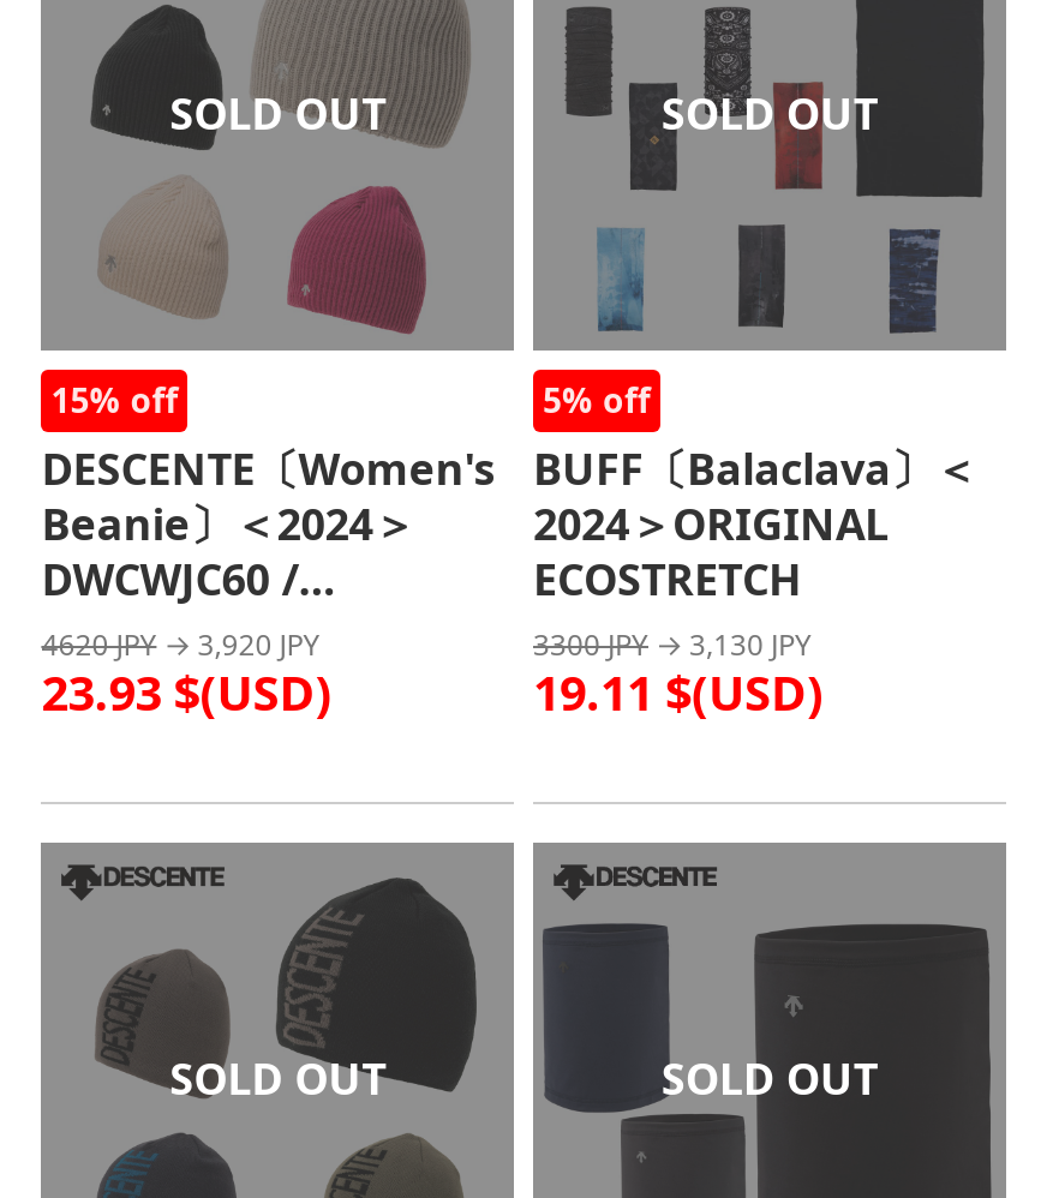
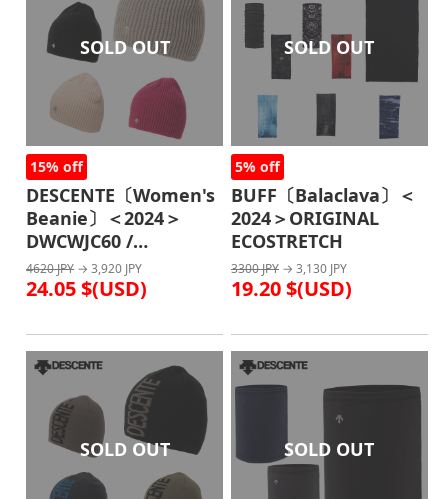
[41,660,332,725] 23.93 $(USD) -> [26,275,147,302] 24.05 $(USD)
[533,660,824,725] 19.11 $(USD) -> [231,275,352,302] 19.20 $(USD)

